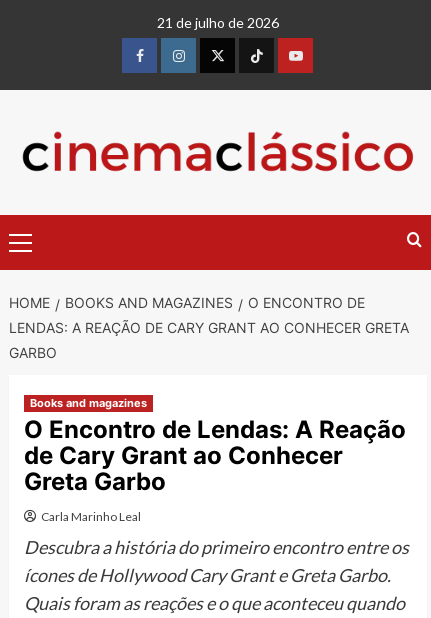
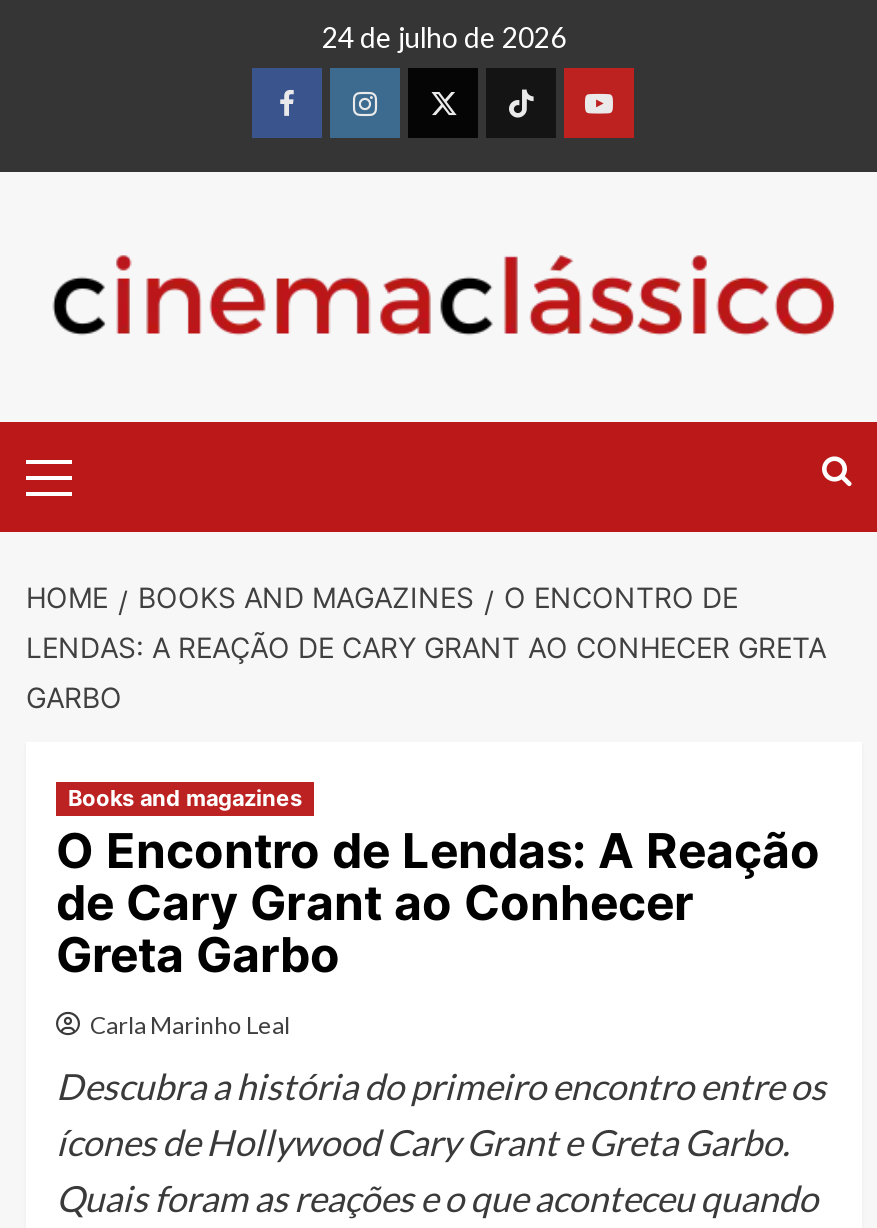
[157,14,279,31] 21 de julho de 2026 -> [322,20,566,54] 24 de julho de 2026

